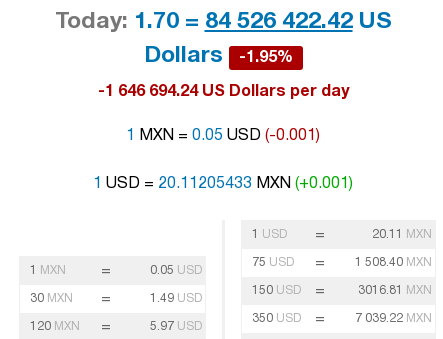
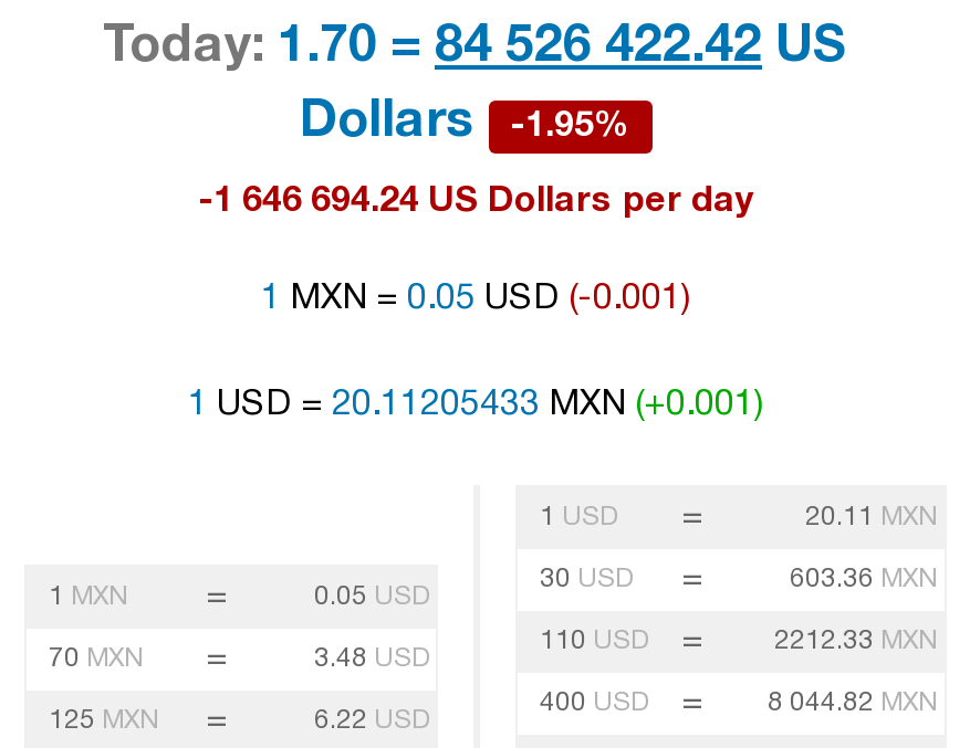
[252,257,294,268] 75 USD -> [540,566,633,591] 30 USD
[355,257,432,268] 1 508.40 MXN -> [790,566,938,591] 603.36 MXN
[252,285,301,296] 150 USD -> [540,628,648,653] 110 USD
[358,285,432,296] 3016.81 MXN -> [774,628,938,653] 2212.33 MXN
[30,293,73,304] 30 MXN -> [49,646,144,670] 70 MXN
[150,293,202,304] 1.49 USD -> [314,646,429,670] 3.48 USD
[252,313,301,324] 350 USD -> [540,690,648,714] 400 USD
[355,313,432,324] 7 039.22 MXN -> [768,690,938,714] 8 044.82 MXN
[30,321,80,332] 120 MXN -> [49,708,159,732] 125 MXN
[150,321,202,332] 5.97 USD -> [314,708,429,732] 6.22 USD

